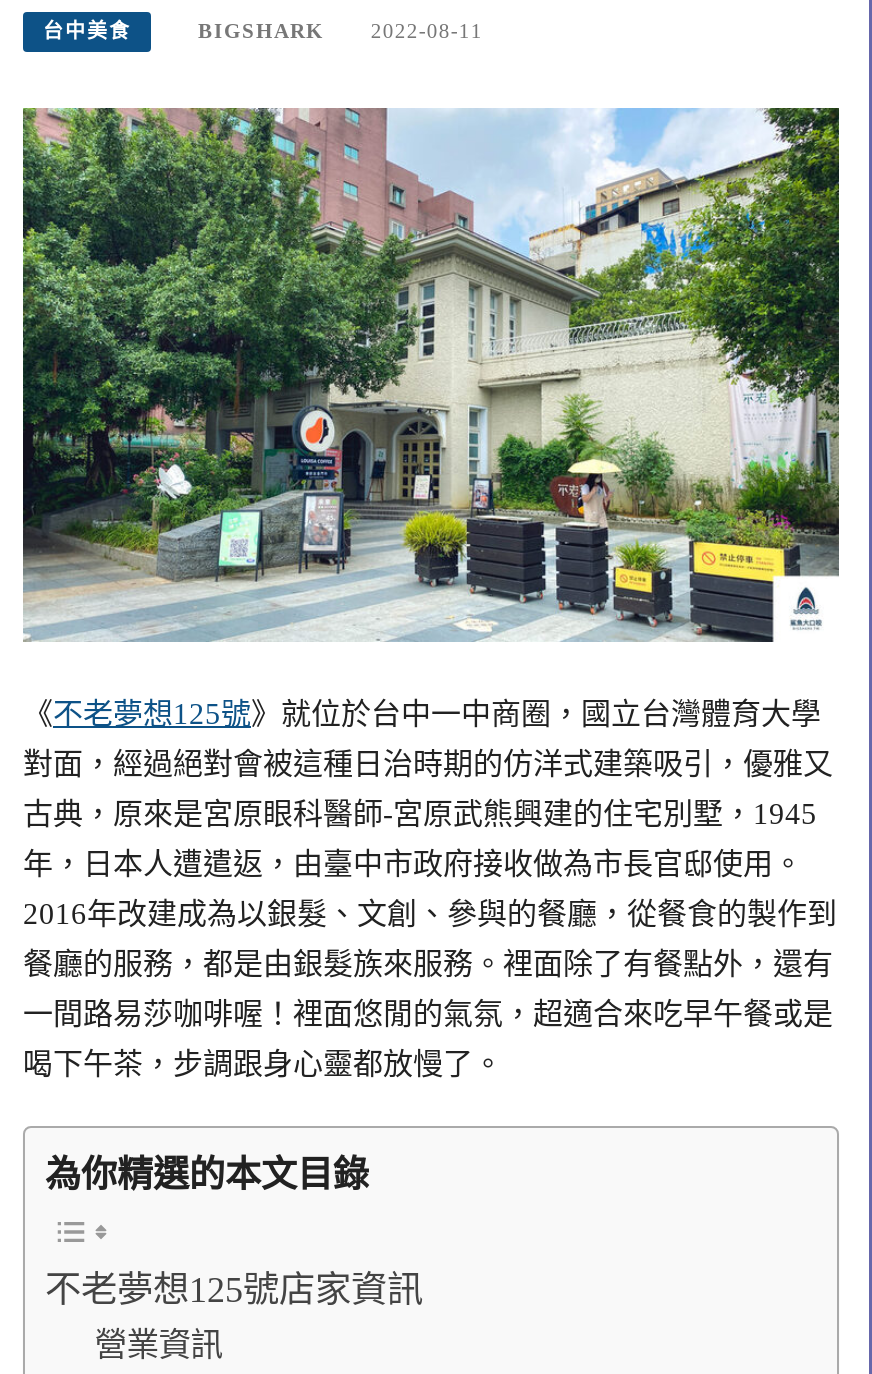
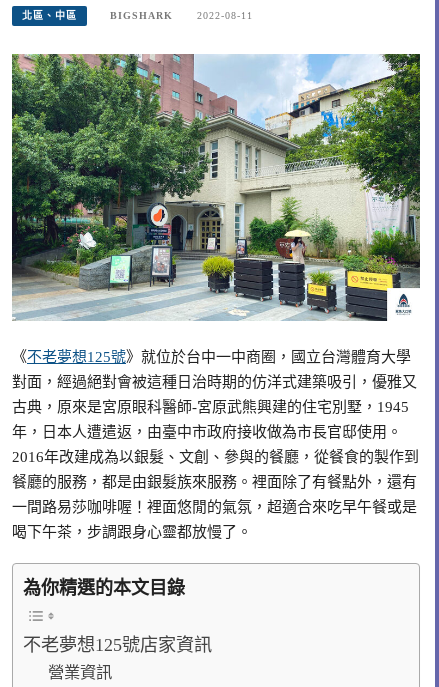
[43,20,131,42] 台中美食 -> [22,10,77,21] 北區、中區

